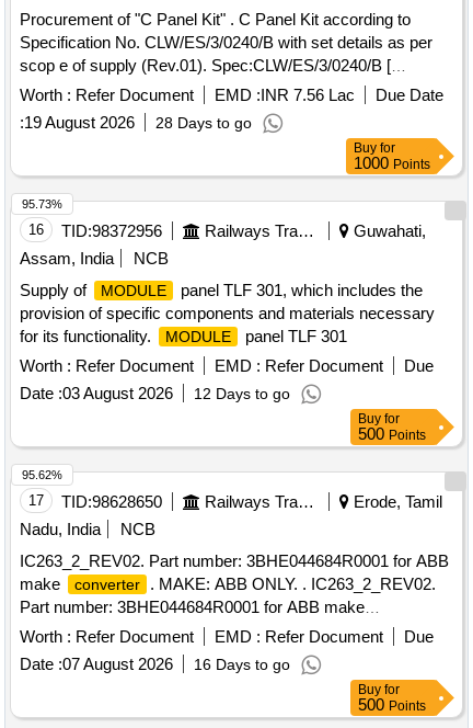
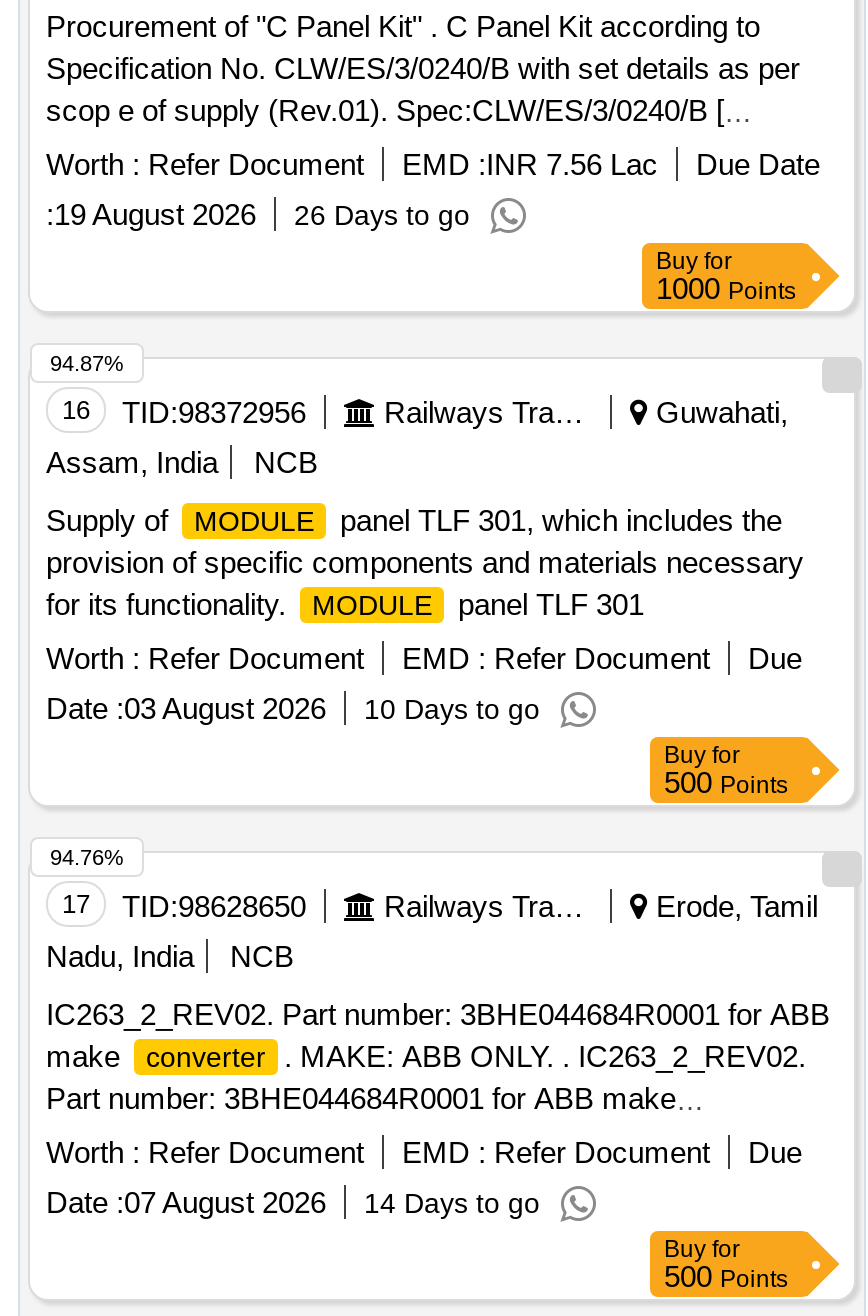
[20,113,252,132] :19 August 2026 28 Days to go -> [46,197,470,231] :19 August 2026 26 Days to go
[22,198,62,211] 95.73% -> [50,351,124,375] 94.87%
[20,384,290,403] Date : 03 August 2026 12 Days to go -> [46,691,540,725] Date : 03 August 2026 10 Days to go
[22,468,62,482] 95.62% -> [50,845,124,869] 94.76%
[20,655,290,673] Date : 07 August 2026 16 Days to go -> [46,1185,540,1219] Date : 07 August 2026 14 Days to go

